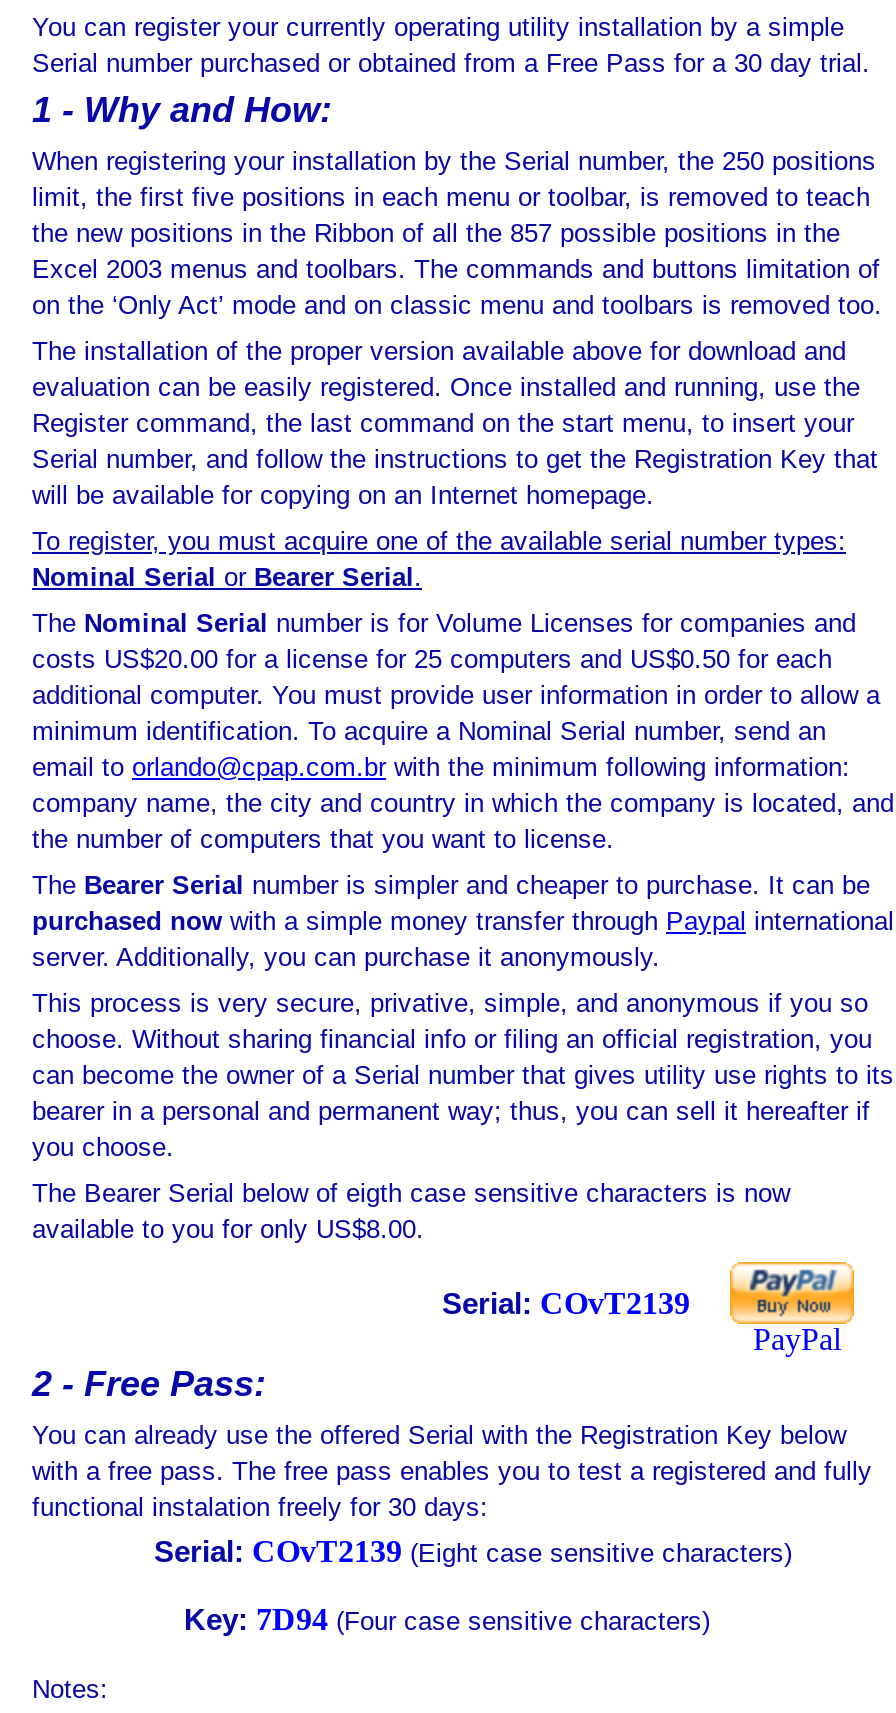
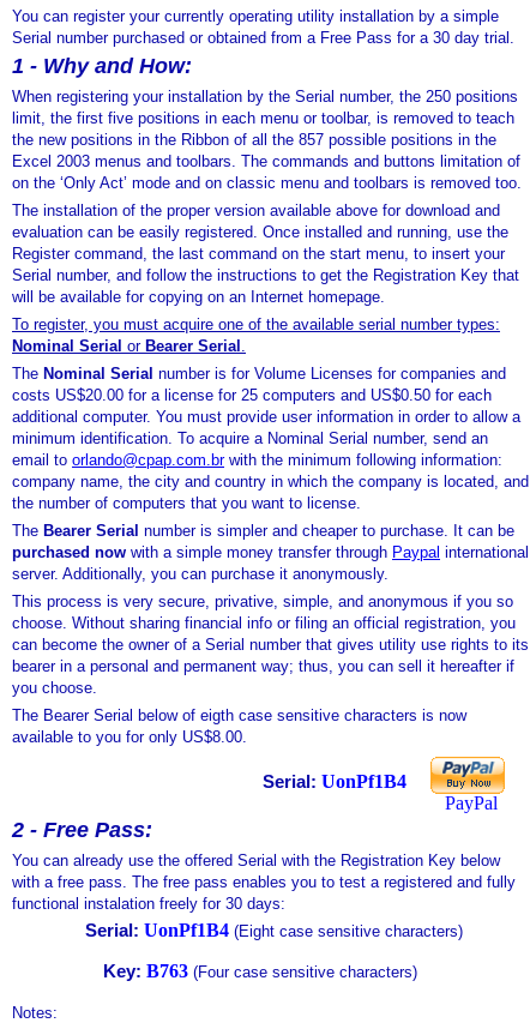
[442,1286,690,1320] Serial: COvT2139 -> [263,771,406,792] Serial: UonPf1B4
[154,1534,792,1568] Serial: COvT2139 (Eight case sensitive characters) -> [85,920,463,940] Serial: UonPf1B4 (Eight case sensitive characters)
[184,1602,710,1636] Key: 7D94 (Four case sensitive characters) -> [103,961,417,981] Key: B763 (Four case sensitive characters)

